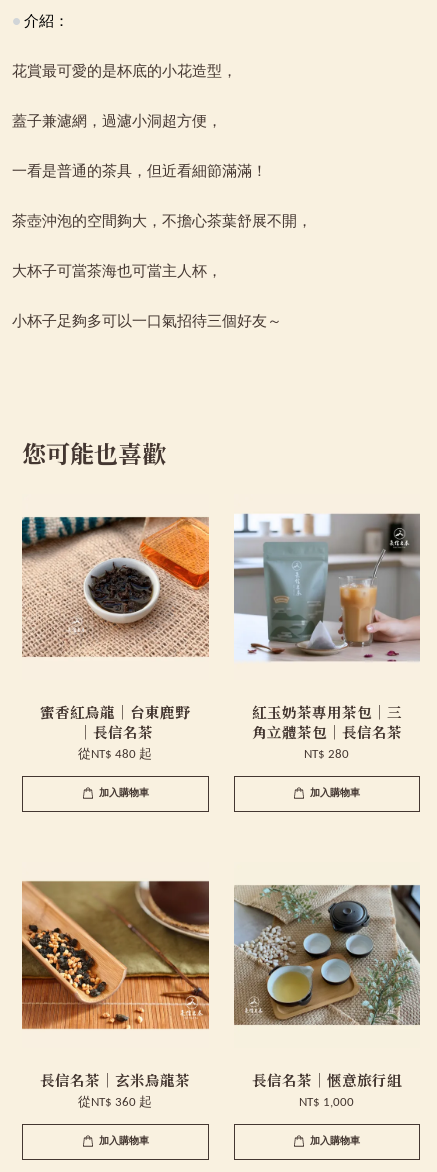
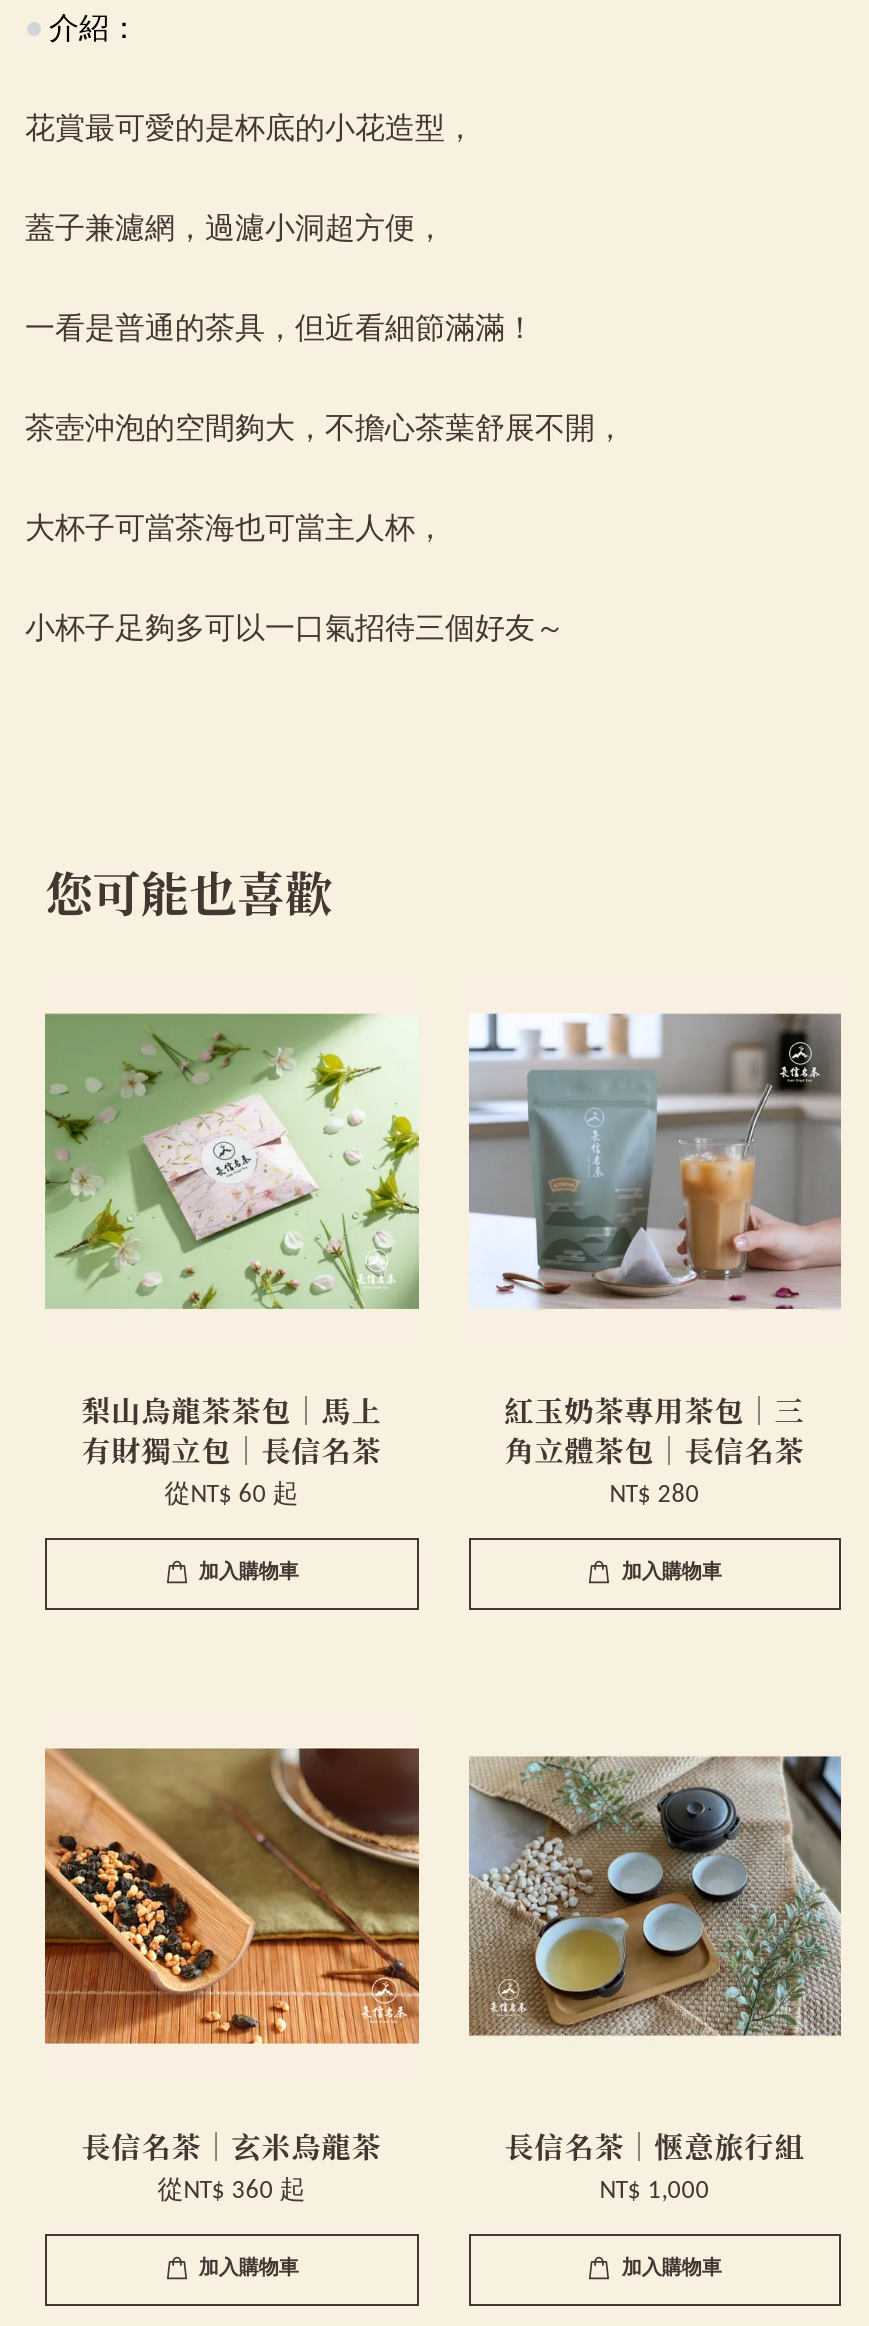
[21,514,210,761] [image] | 蜜香紅烏龍｜台東鹿野 | ｜長信名茶 | 從NT$ 480起 -> [43,1012,421,1508] [image] | 梨山烏龍茶茶包｜馬上 | 有財獨立包｜長信名茶 | 從NT$ 60起

